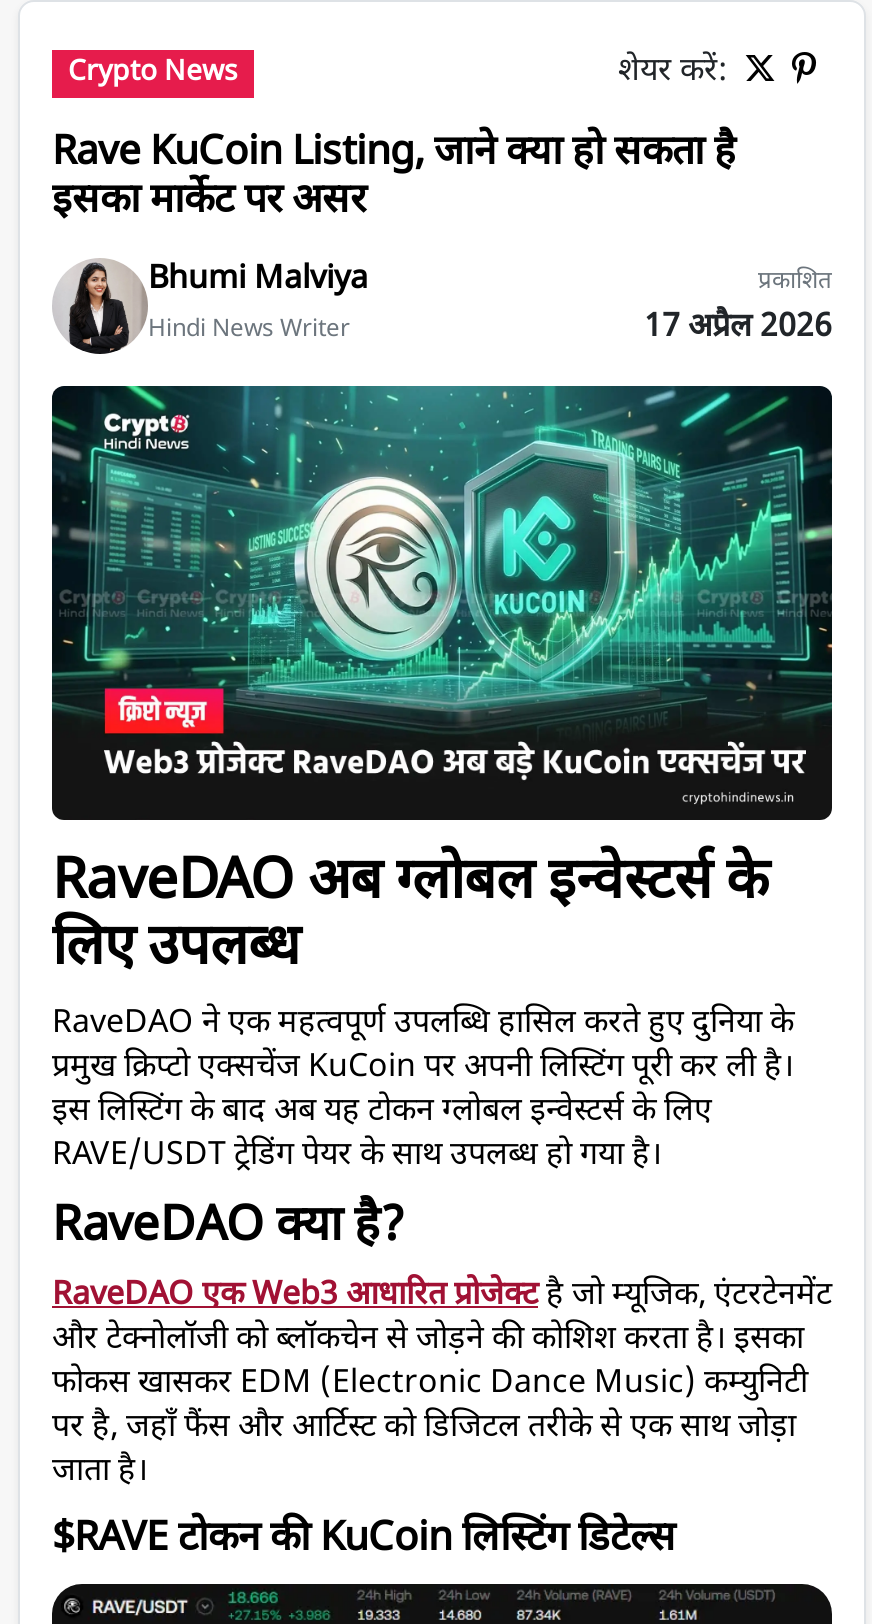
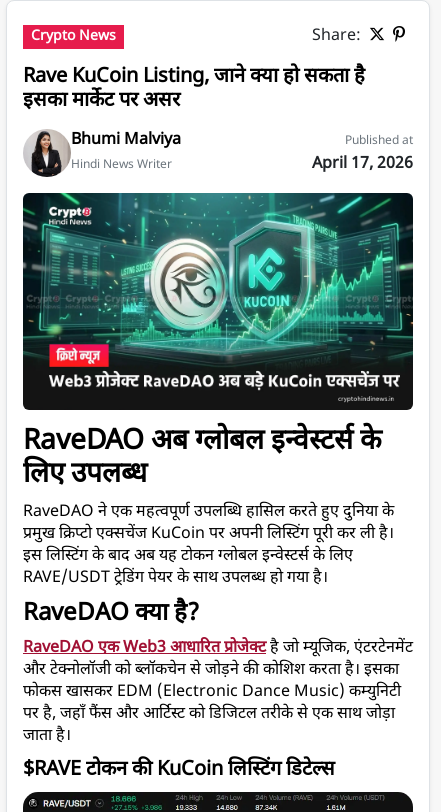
[618,52,728,94] शेयर करें: -> [312,26,361,47] Share:
[644,266,832,350] प्रकाशित | 17 अप्रैल 2026 -> [312,133,413,175] Published at | April 17, 2026

